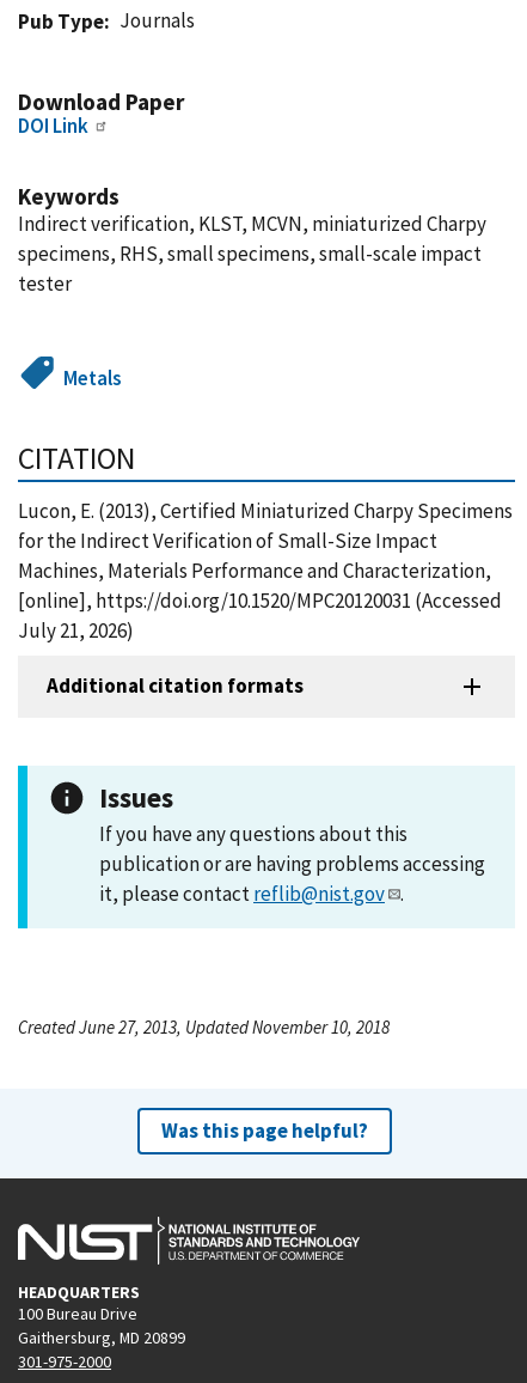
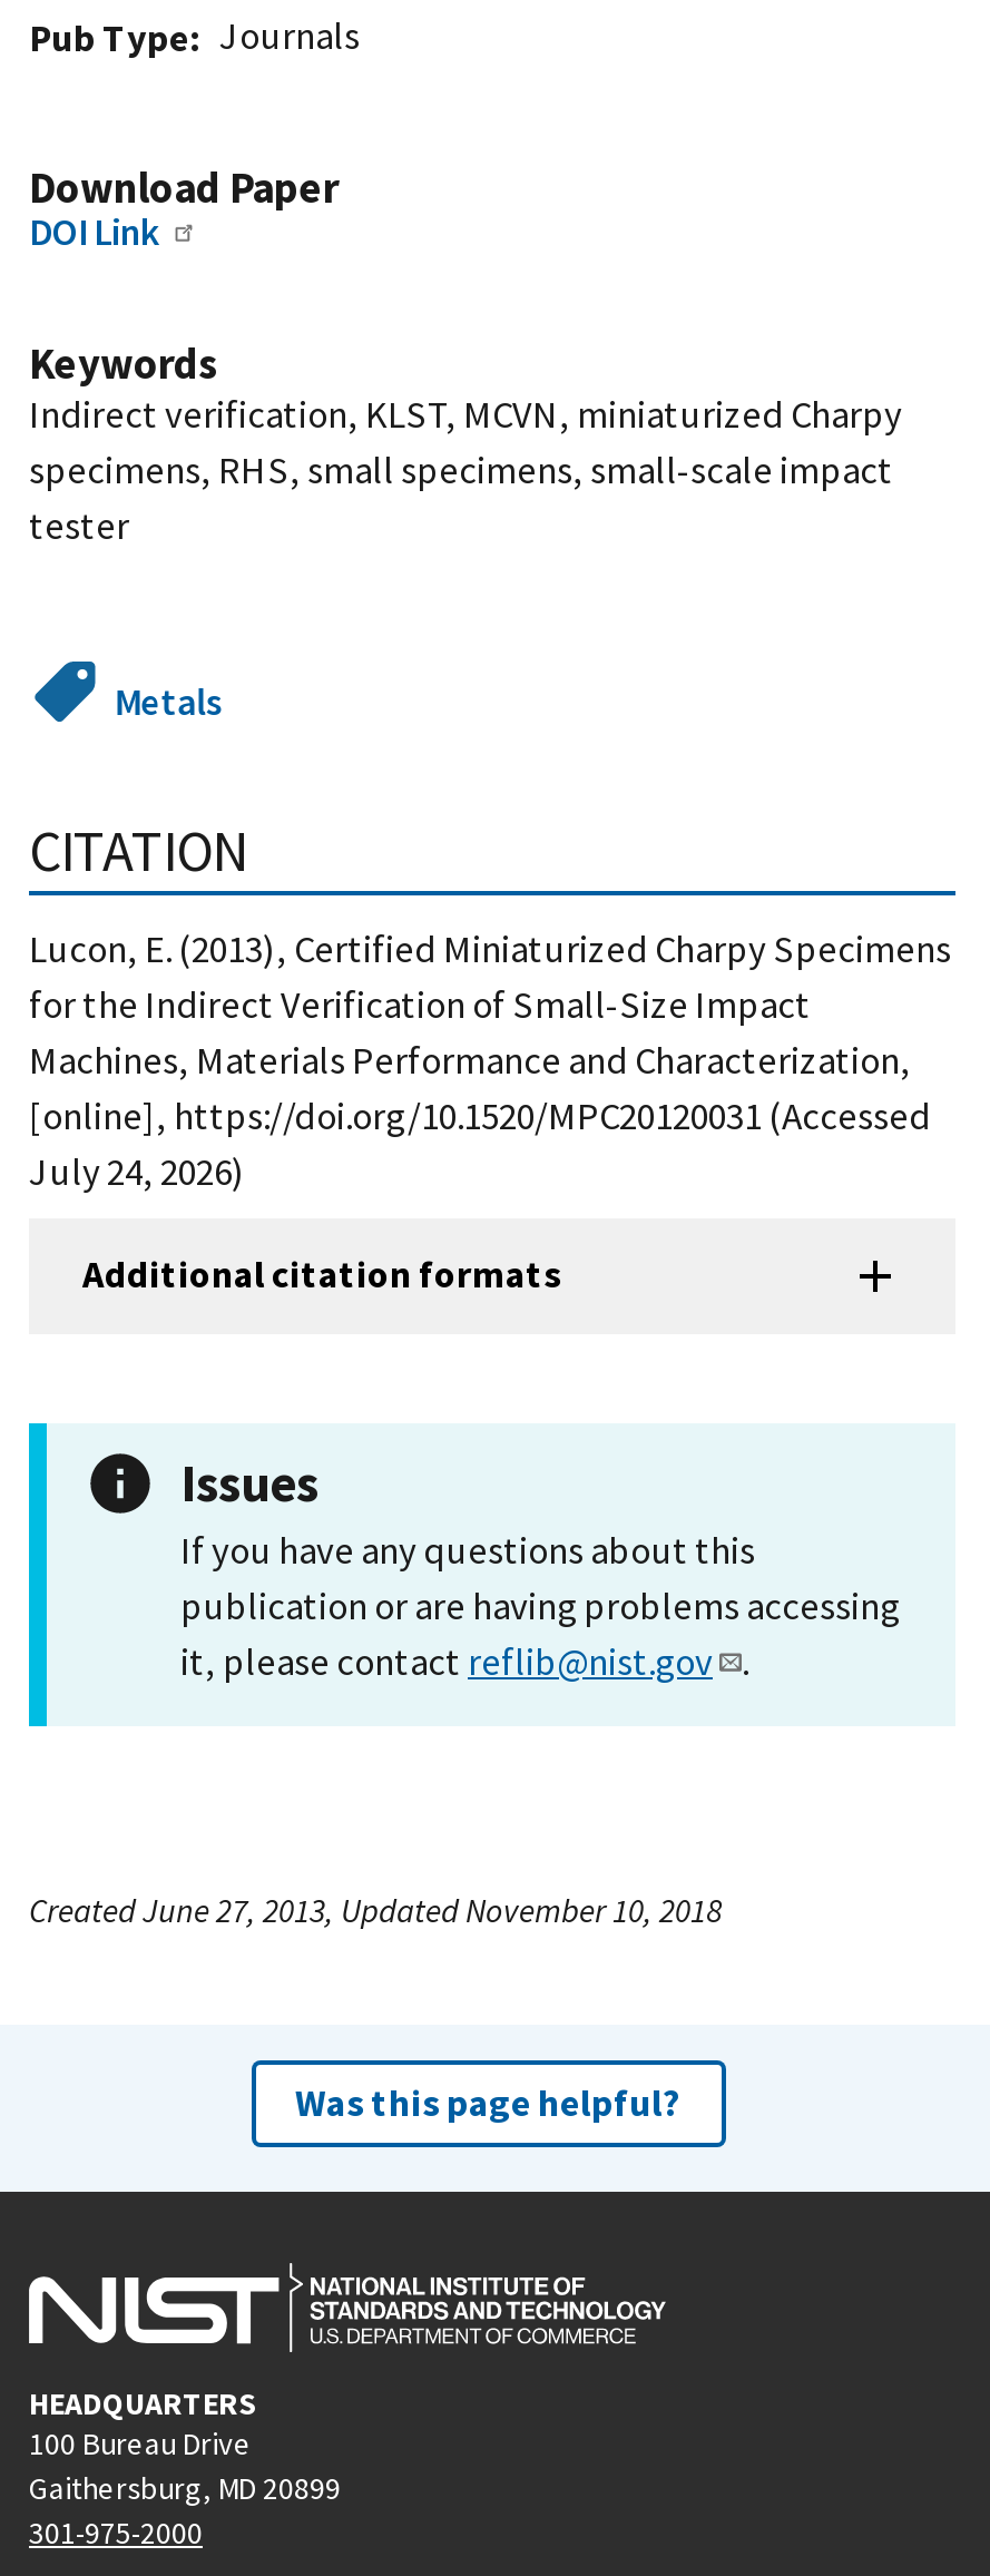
[18,617,134,644] July 21, 2026) -> [29,1147,245,1196] July 24, 2026)

